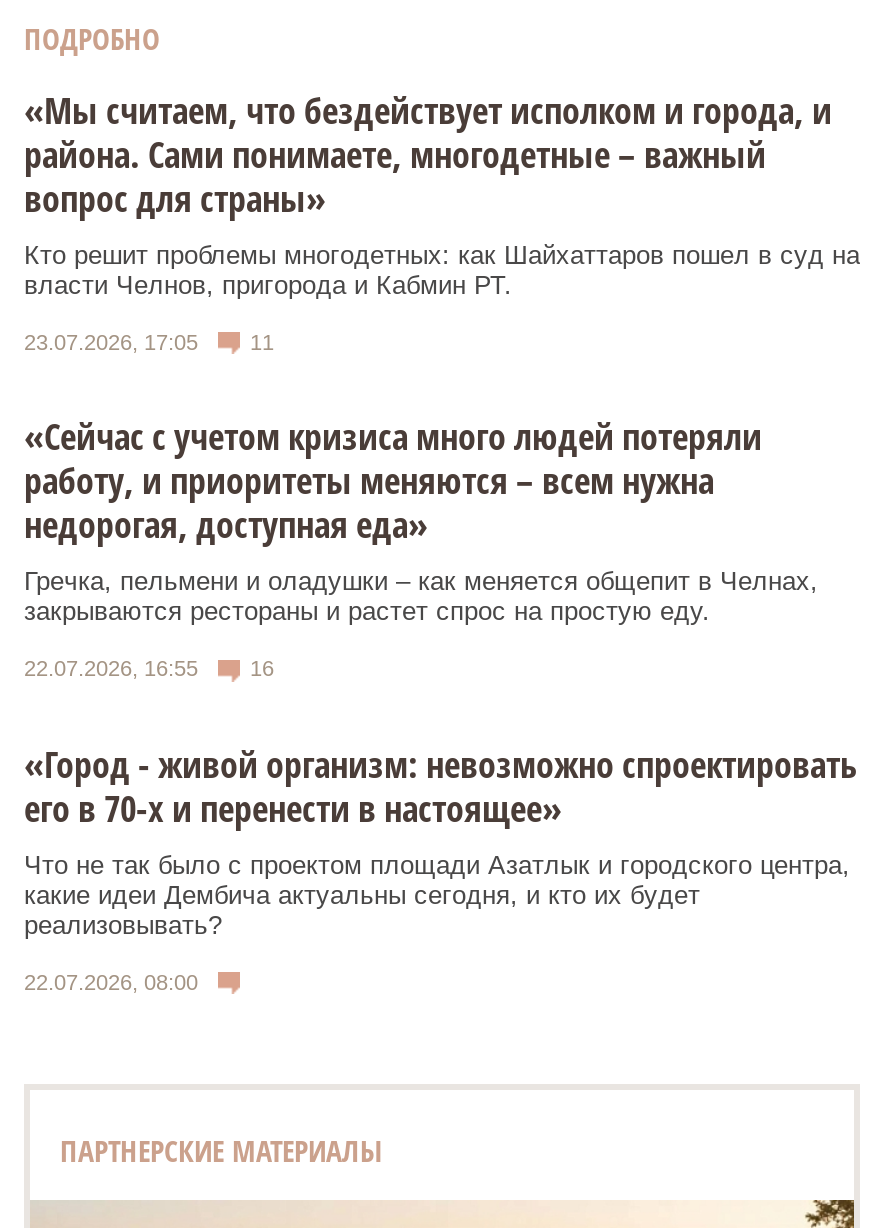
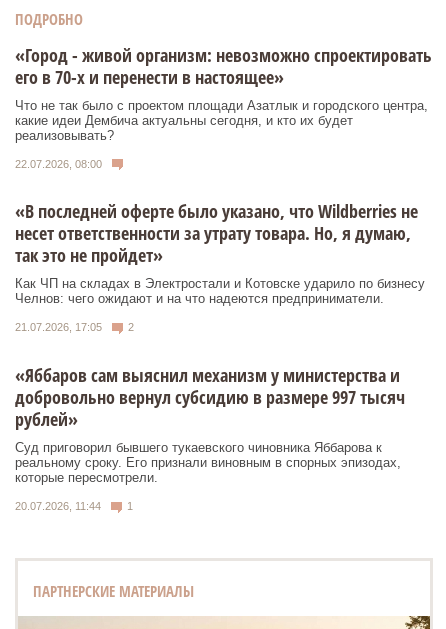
[24,86,860,681] «Мы считаем, что бездействует исполком и города, и | района. Сами понимаете, многодетные – важный | вопрос для страны» | Кто решит проблемы многодетных: как Шайхаттаров пошел в суд на | власти Челнов, пригорода и Кабмин РТ. | 23.07.2026, 17:05 | 11 | «Сейчас с учетом кризиса много людей потеряли | работу, и приоритеты меняются – всем нужна | недорогая, доступная еда» | Гречка, пельмени и оладушки – как меняется общепит в Челнах, | закрываются рестораны и растет спрос на простую еду. | 22.07.2026, 16:55 | 16 -> none
moved [24,740,858,994] -> [15,43,432,170]: «Город - живой организм: невозможно спроектировать | его в 70-х и перенести в настоящее» | Что не так было с проектом площади Азатлык и городского центра, | какие идеи Дембича актуальны сегодня, и кто их будет | реализовывать? | 22.07.2026, 08:00
none -> [15,199,425,512] «В последней оферте было указано, что Wildberries не | несет ответственности за утрату товара. Но, я думаю, | так это не пройдет» | Как ЧП на складах в Электростали и Котовске ударило по бизнесу | Челнов: чего ожидают и на что надеются предприниматели. | 21.07.2026, 17:05 | 2 | «Яббаров сам выяснил механизм у министерства и | добровольно вернул субсидию в размере 997 тысяч | рублей» | Суд приговорил бывшего тукаевского чиновника Яббарова к | реальному сроку. Его признали виновным в спорных эпизодах, | которые пересмотрели. | 20.07.2026, 11:44 | 1

